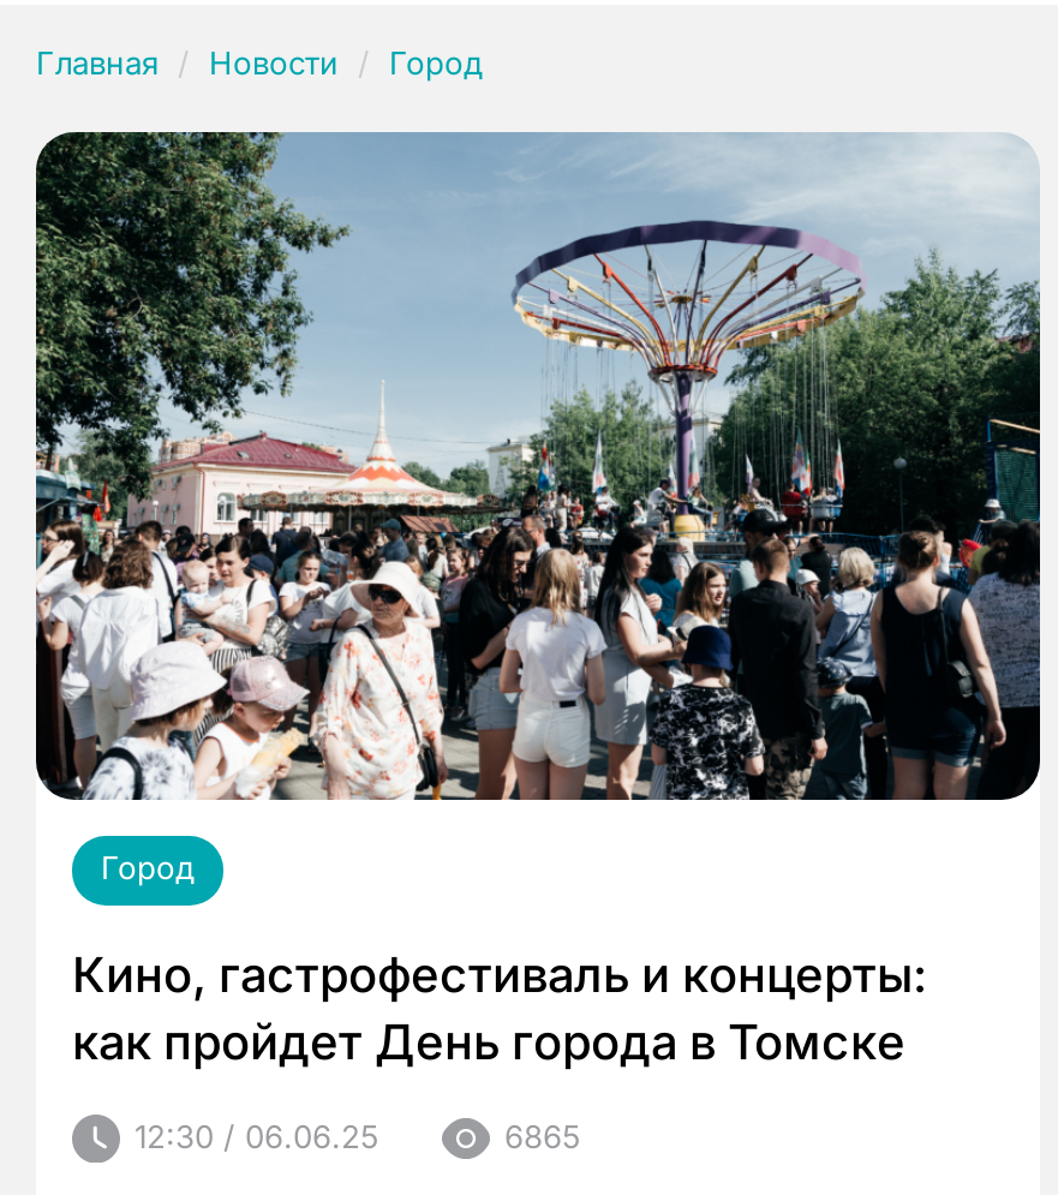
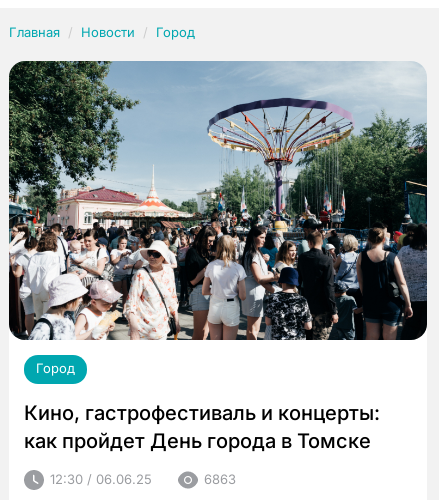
[504,1117,581,1156] 6865 -> [204,471,236,487] 6863

